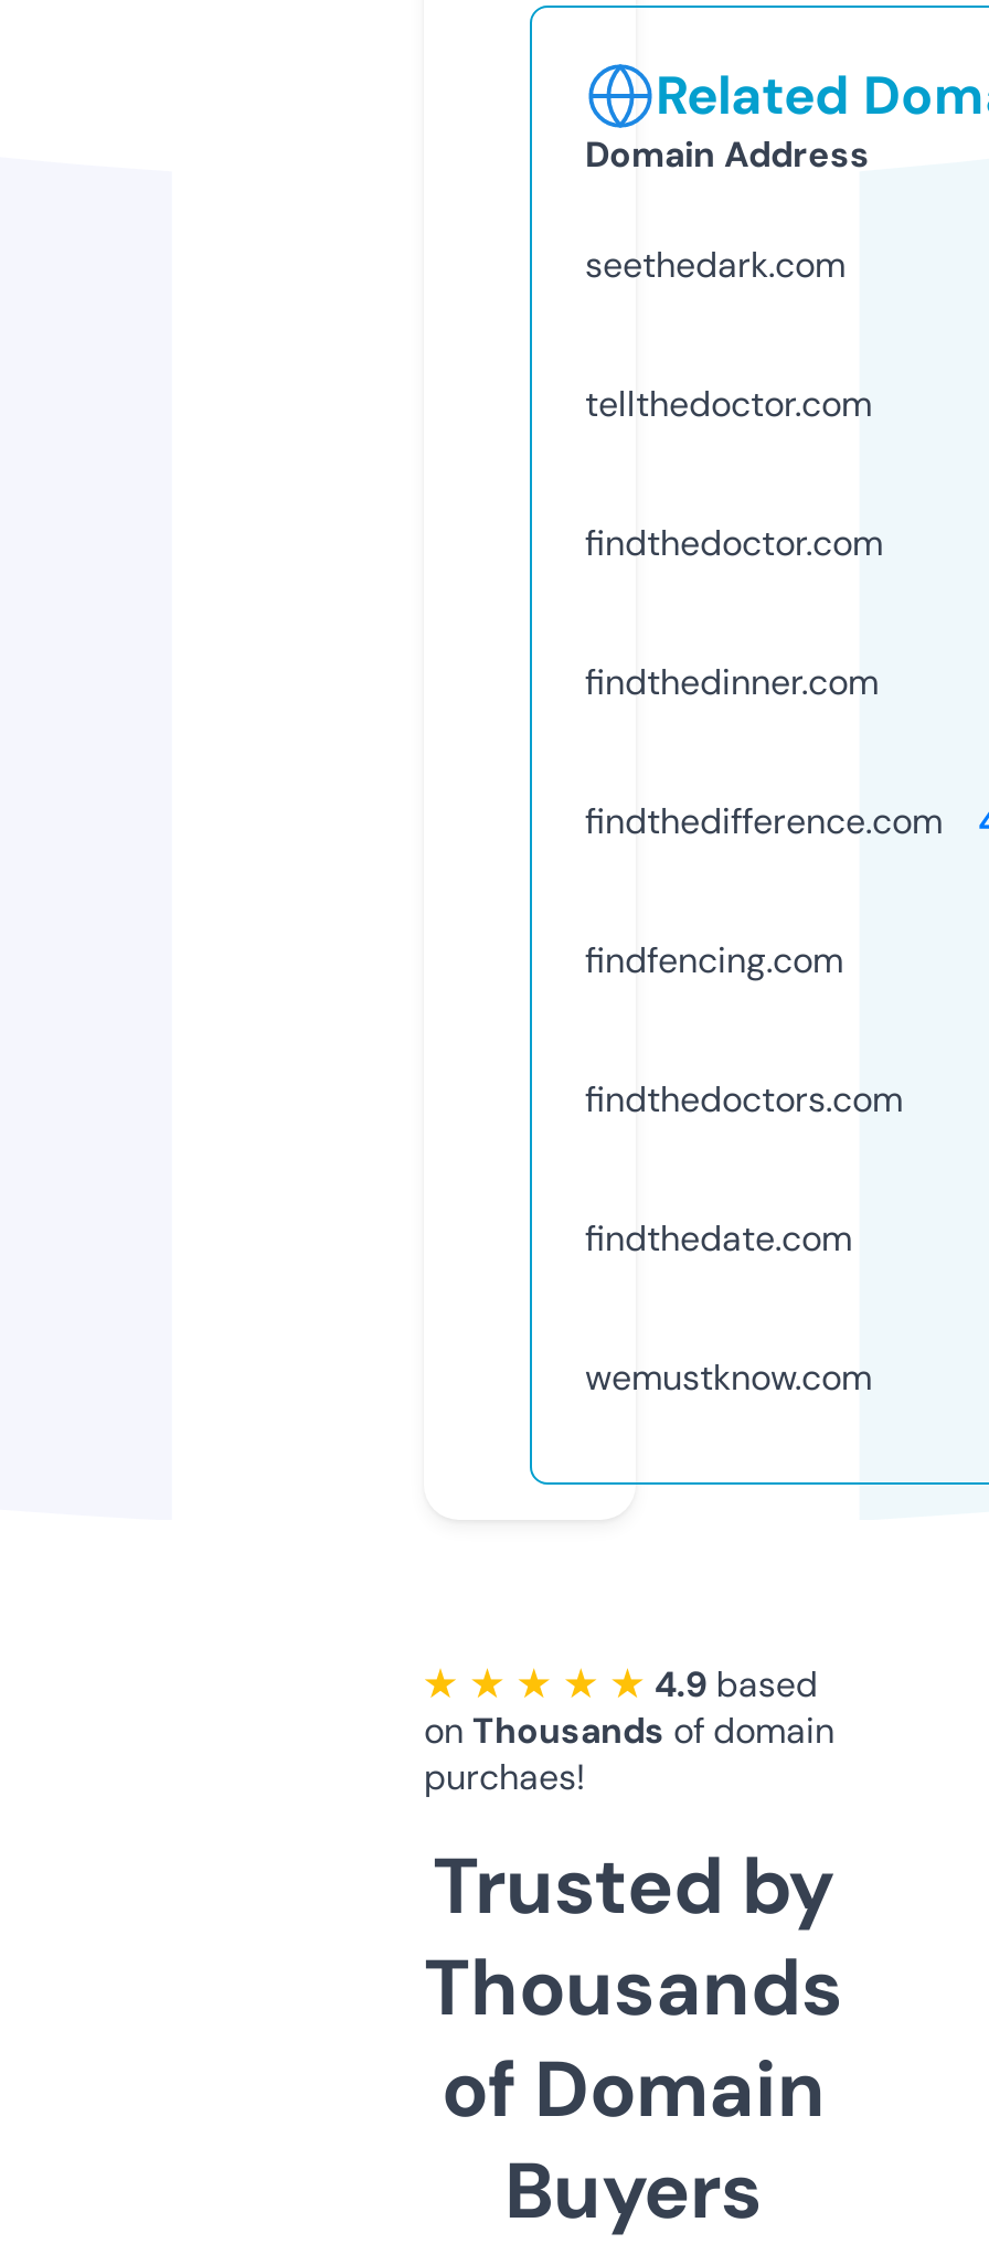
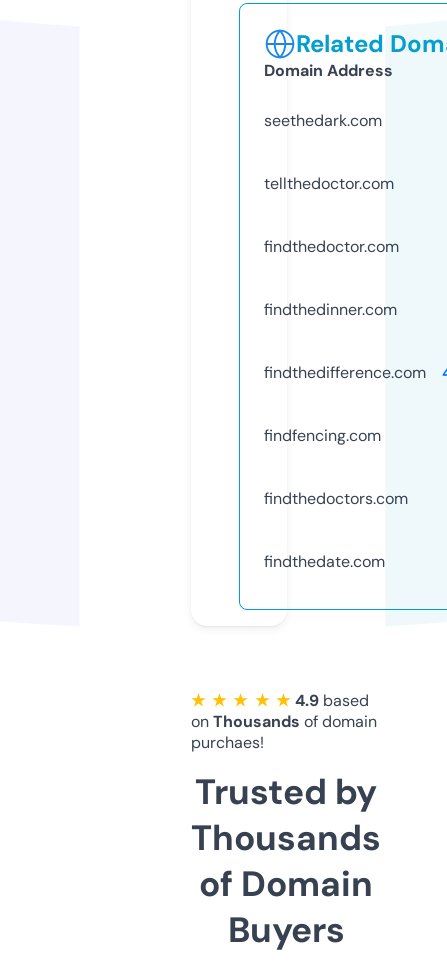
[585,1354,872,1400] wemustknow.com -> none

